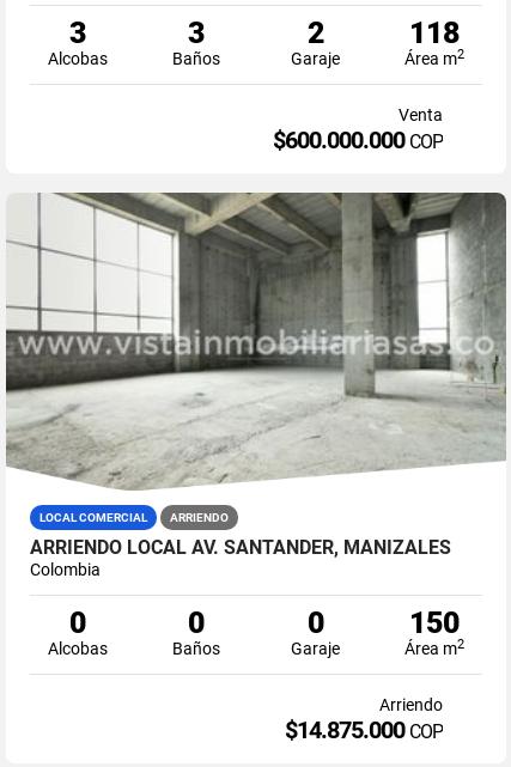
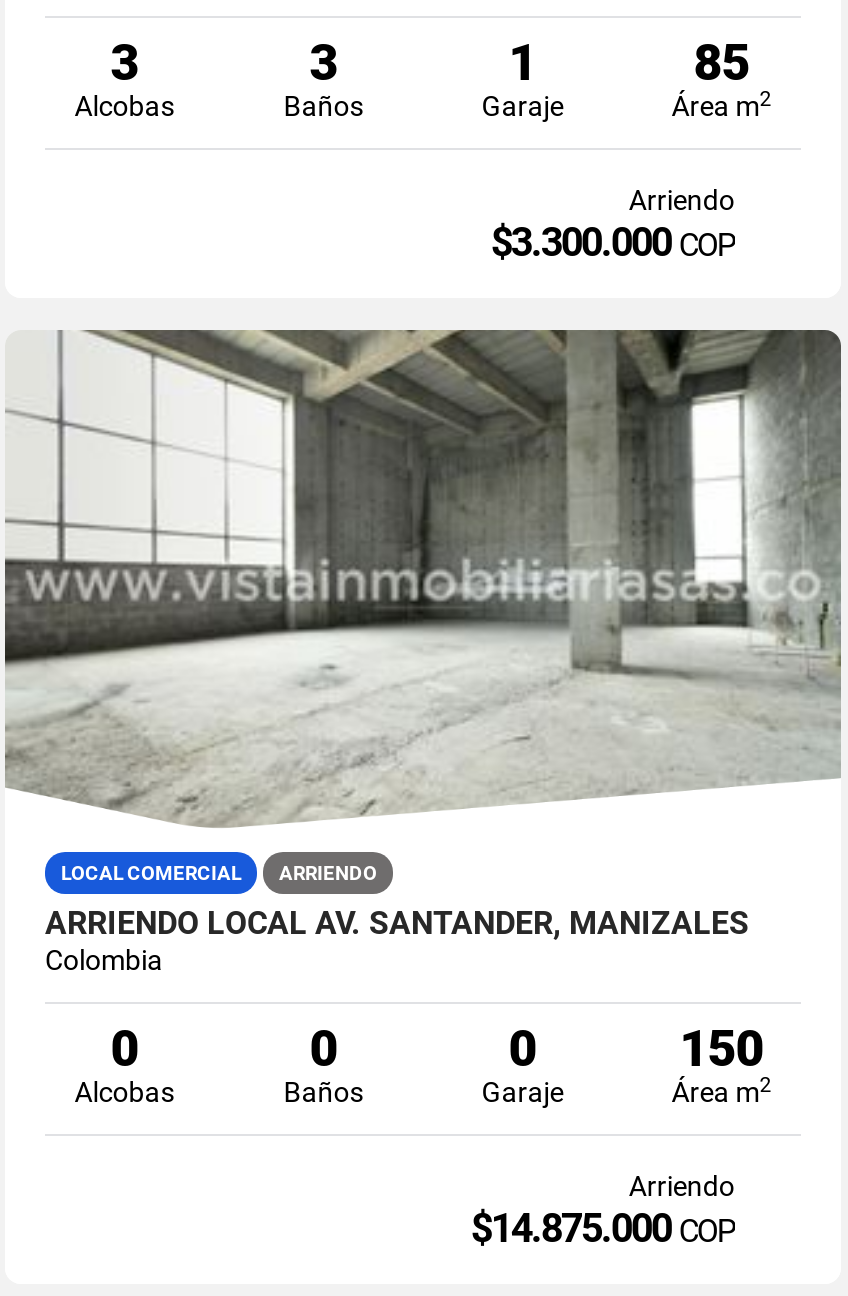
[307,16,324,51] 2 -> [509,35,537,93] 1
[410,16,460,51] 118 -> [693,35,749,93] 85
[273,106,443,155] Venta | $600.000.000COP -> [491,185,735,267] Arriendo | $3.300.000COP

